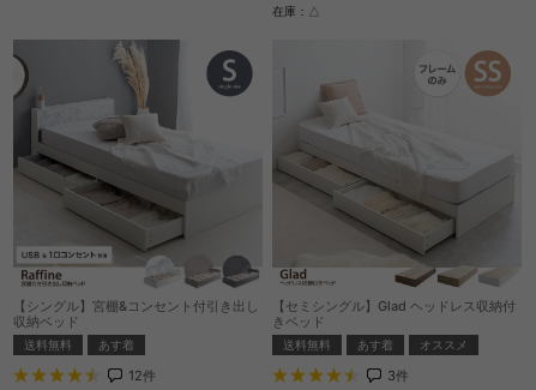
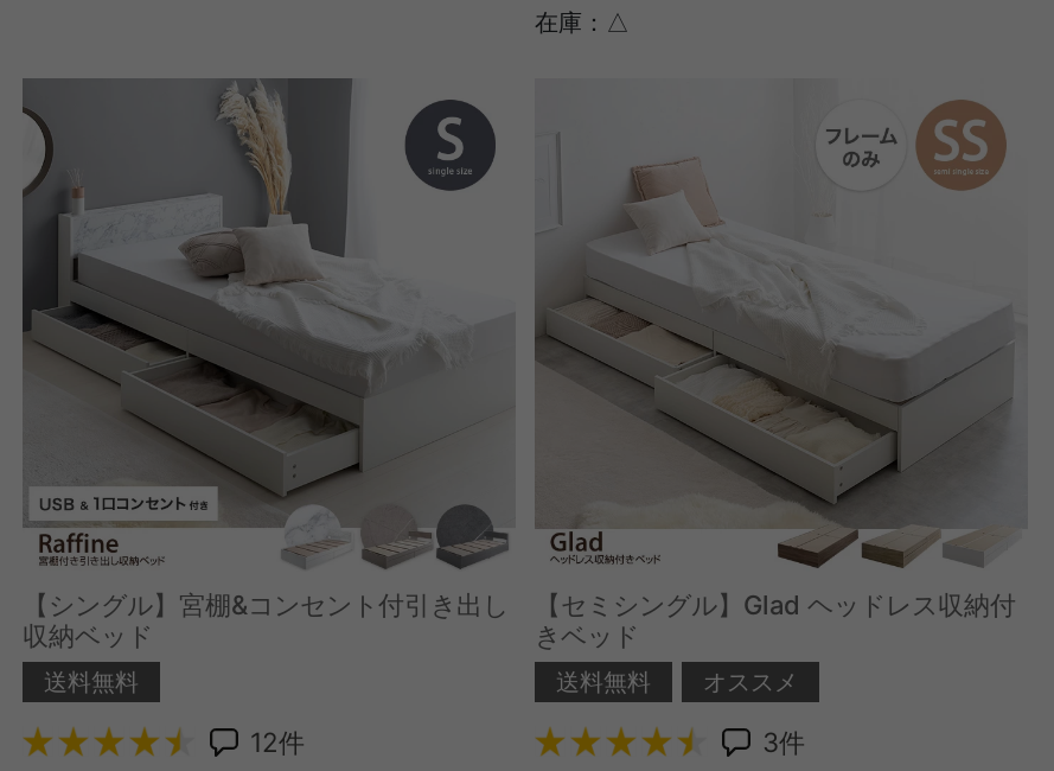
[98,337,134,351] あす着 -> none
[357,337,393,351] あす着 -> none

